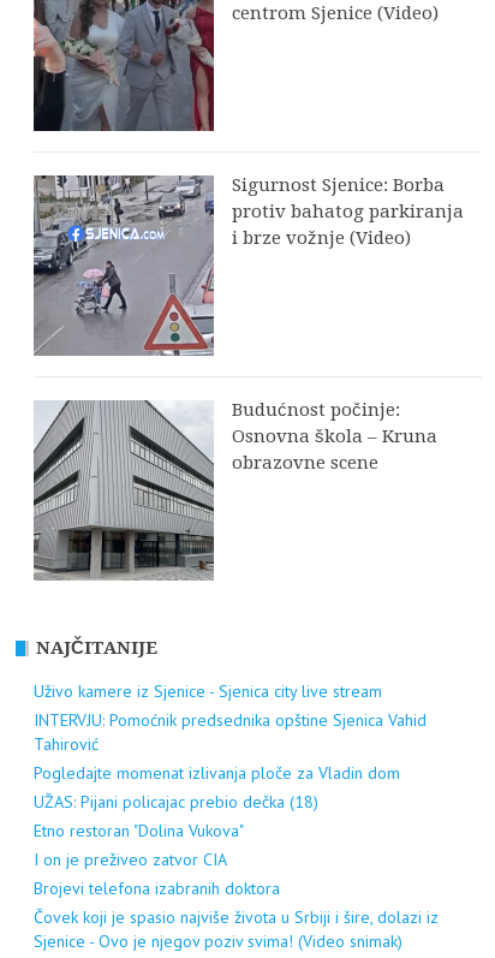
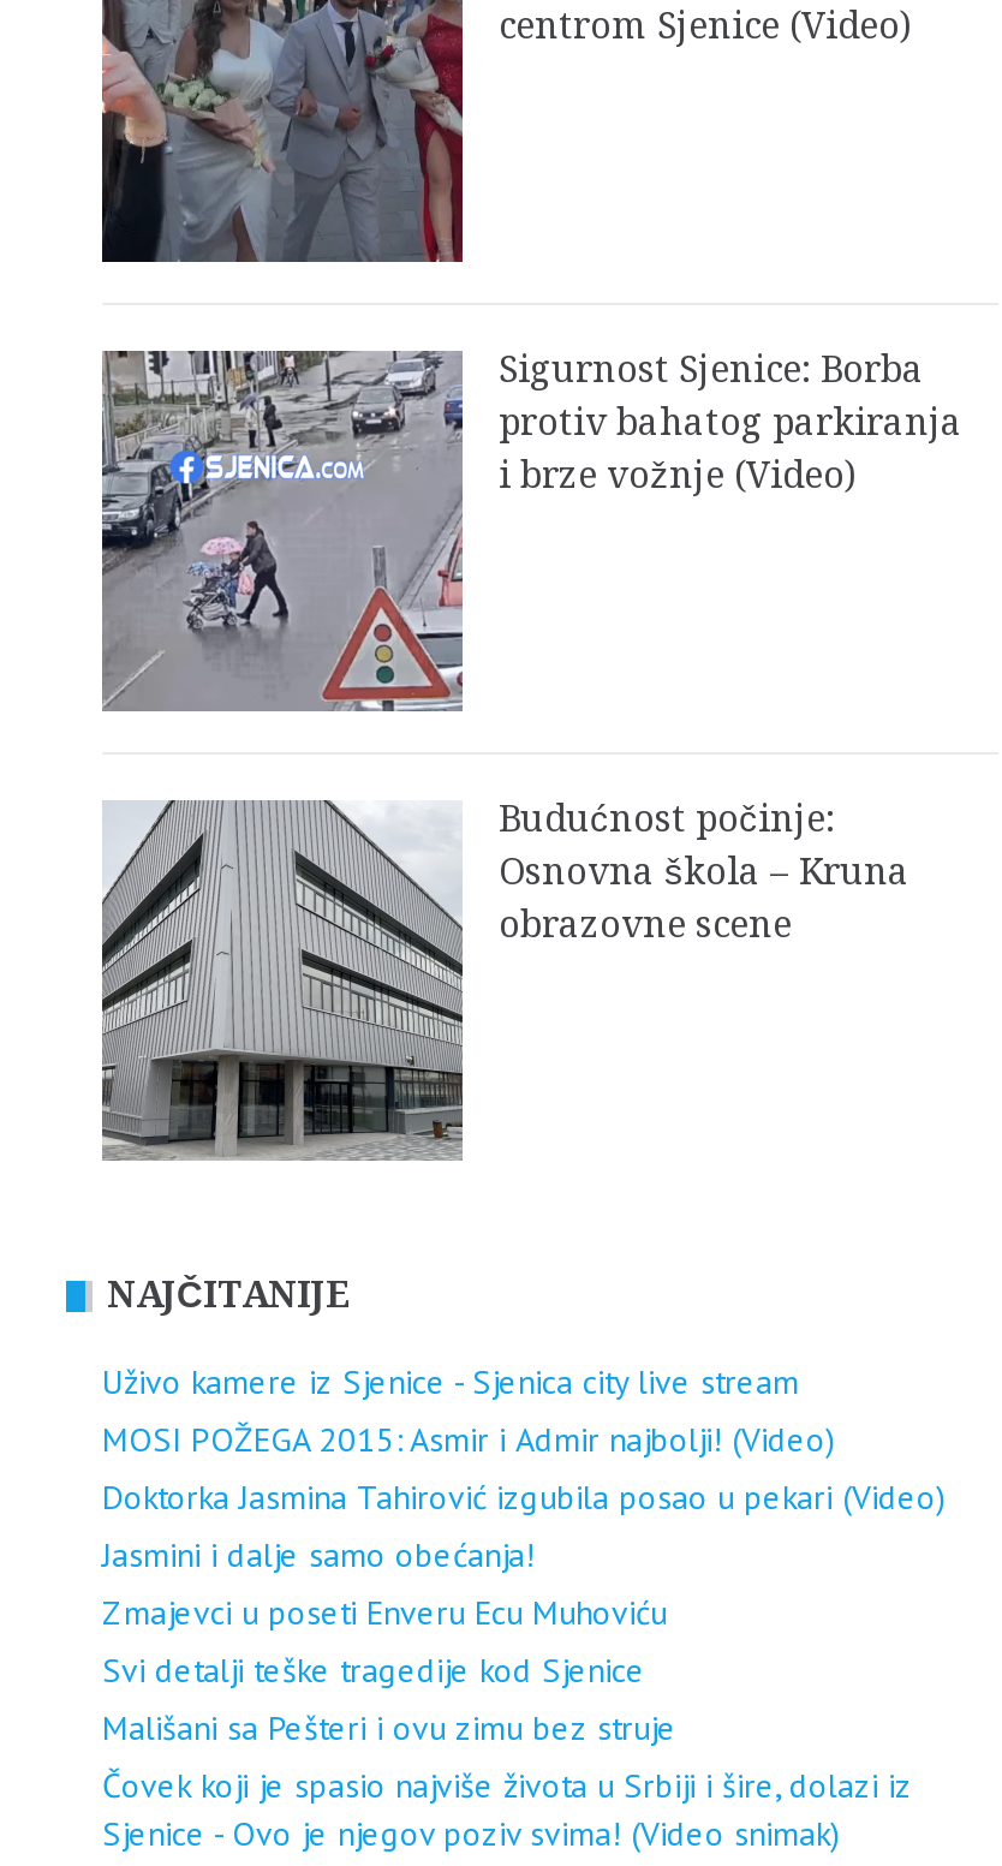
[34,709,427,899] INTERVJU: Pomoćnik predsednika opštine Sjenica Vahid | Tahirović | Pogledajte momenat izlivanja ploče za Vladin dom | UŽAS: Pijani policajac prebio dečka (18) | Etno restoran "Dolina Vukova" | I on je preživeo zatvor CIA | Brojevi telefona izabranih doktora -> [102,1418,946,1749] MOSI POŽEGA 2015: Asmir i Admir najbolji! (Video) | Doktorka Jasmina Tahirović izgubila posao u pekari (Video) | Jasmini i dalje samo obećanja! | Zmajevci u poseti Enveru Ecu Muhoviću | Svi detalji teške tragedije kod Sjenice | Mališani sa Pešteri i ovu zimu bez struje

